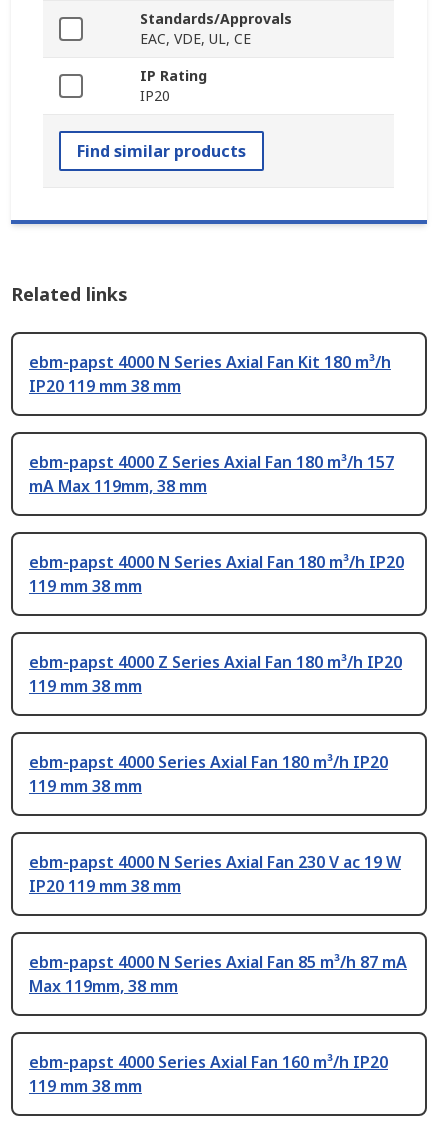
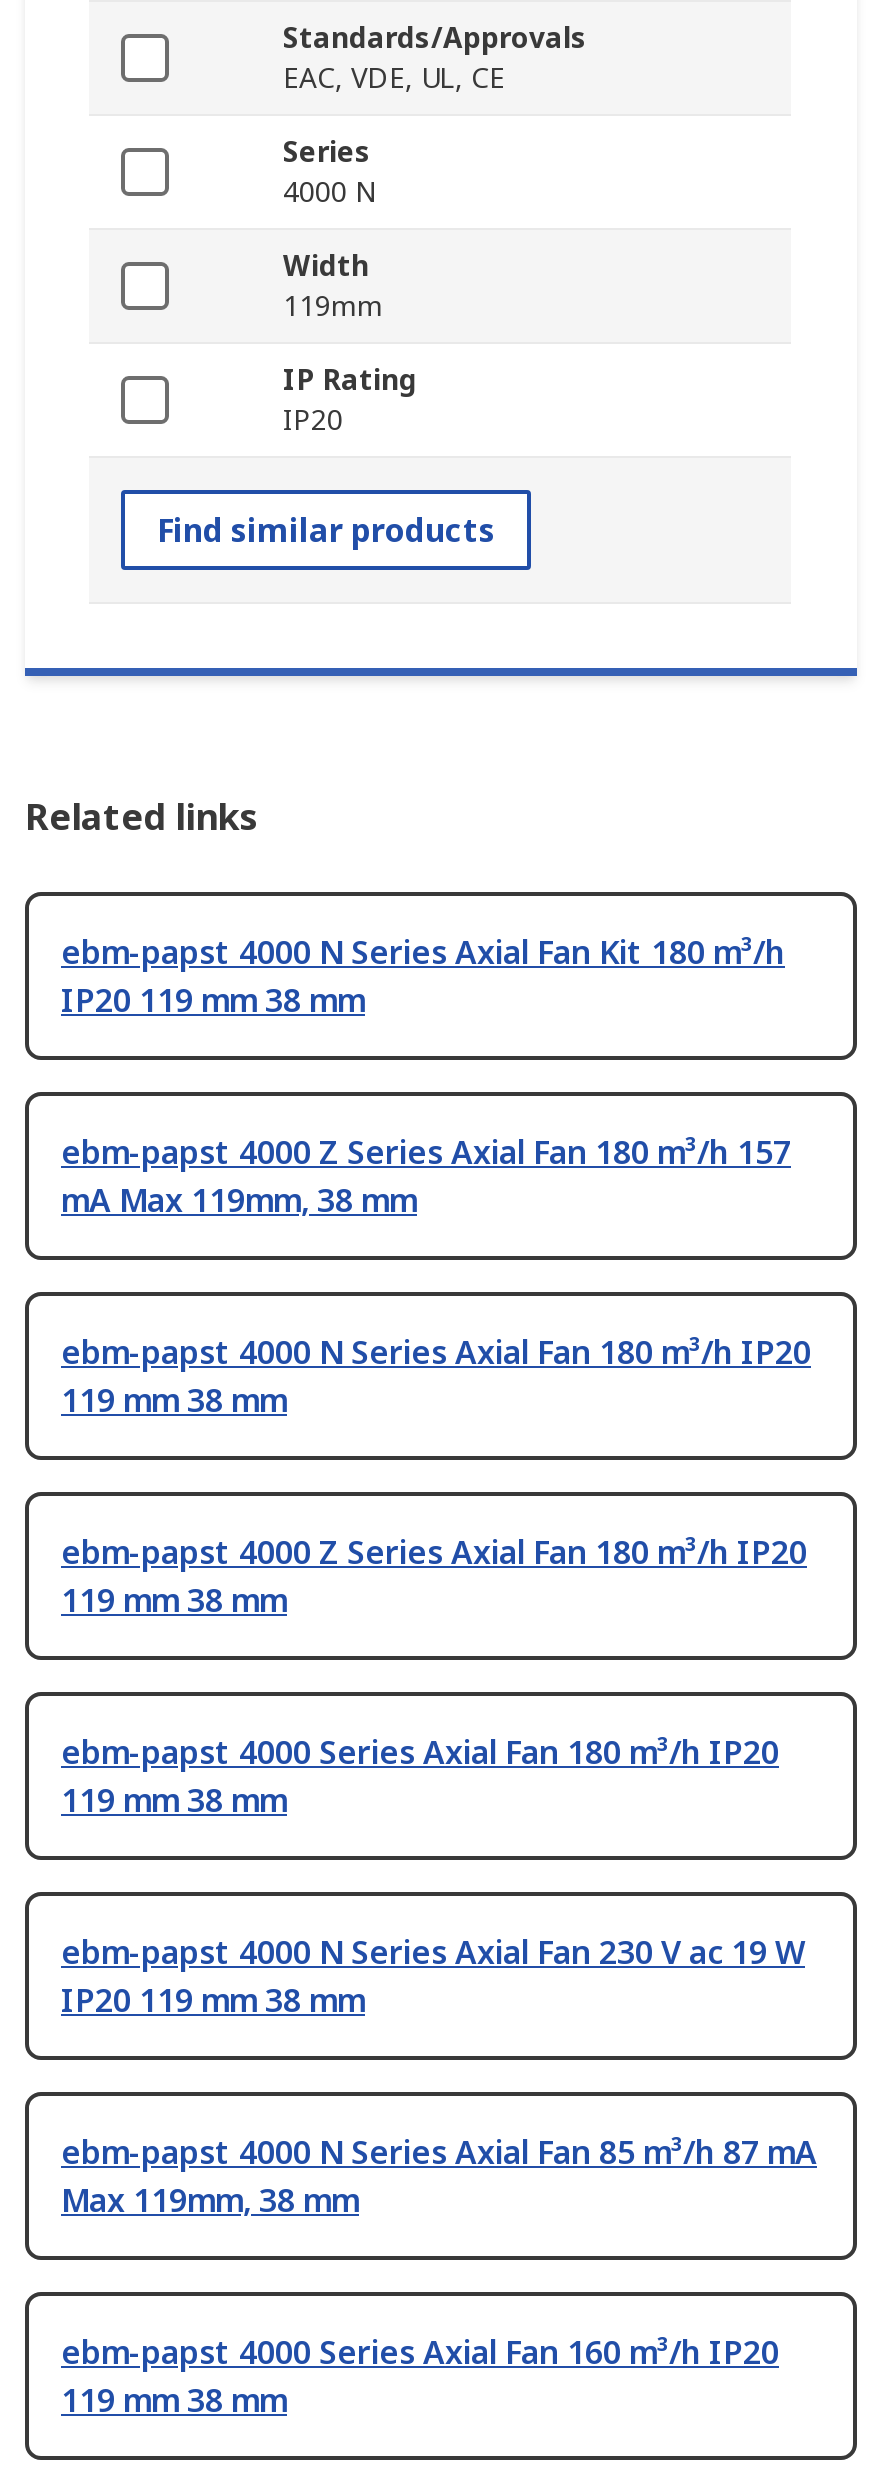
none -> [283,133,383,325] Series | 4000 N | Width | 119mm

